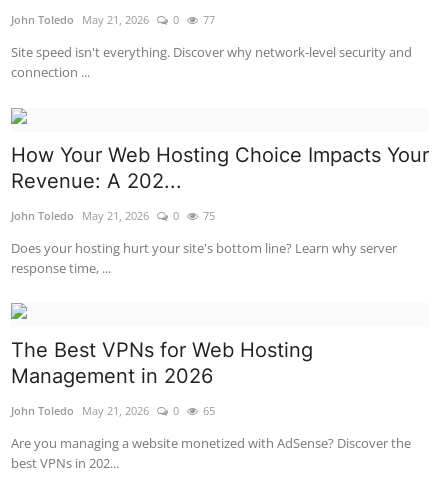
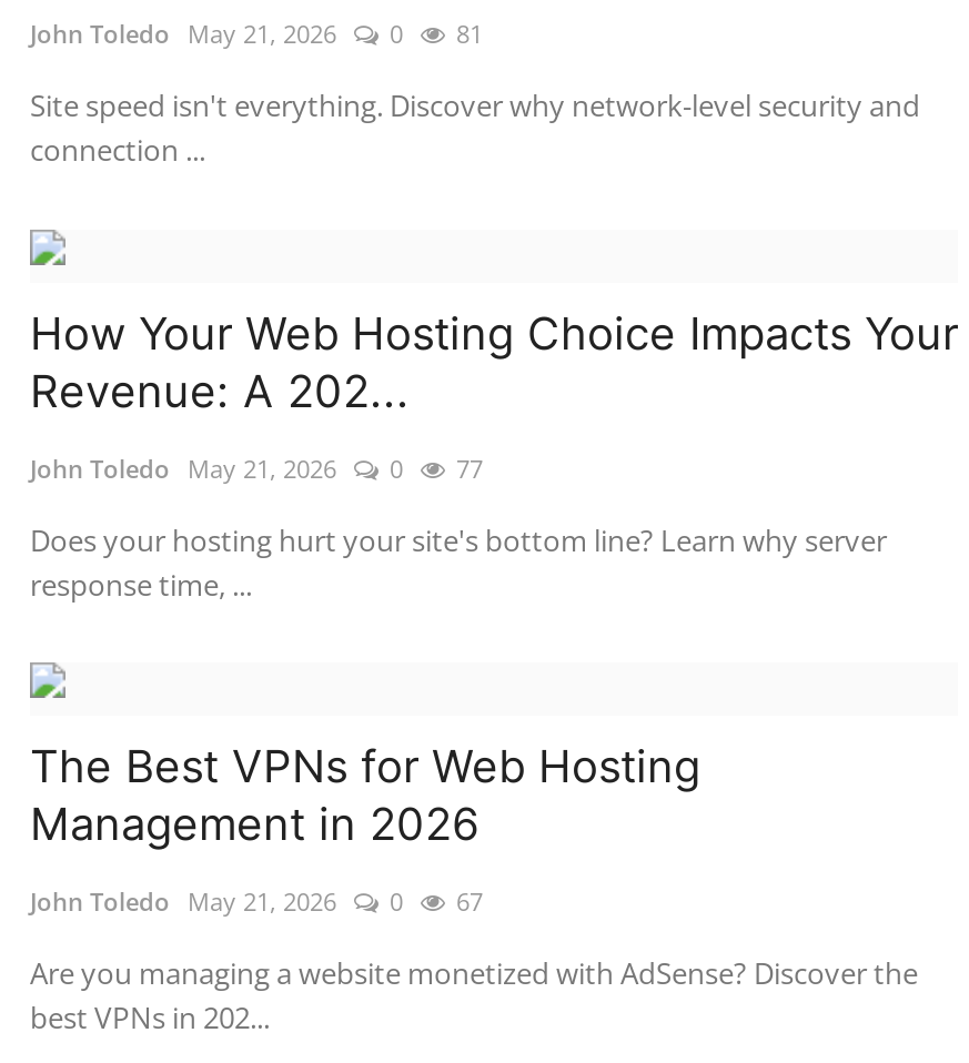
[11,12,215,27] John Toledo May 21, 2026 0 77 -> [30,16,483,49] John Toledo May 21, 2026 0 81
[11,208,215,223] John Toledo May 21, 2026 0 75 -> [30,451,483,484] John Toledo May 21, 2026 0 77
[11,403,215,418] John Toledo May 21, 2026 0 65 -> [30,883,483,917] John Toledo May 21, 2026 0 67

